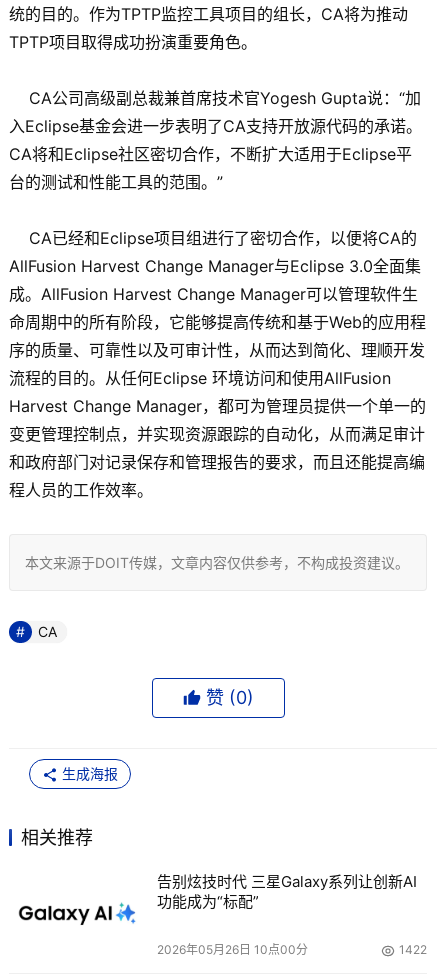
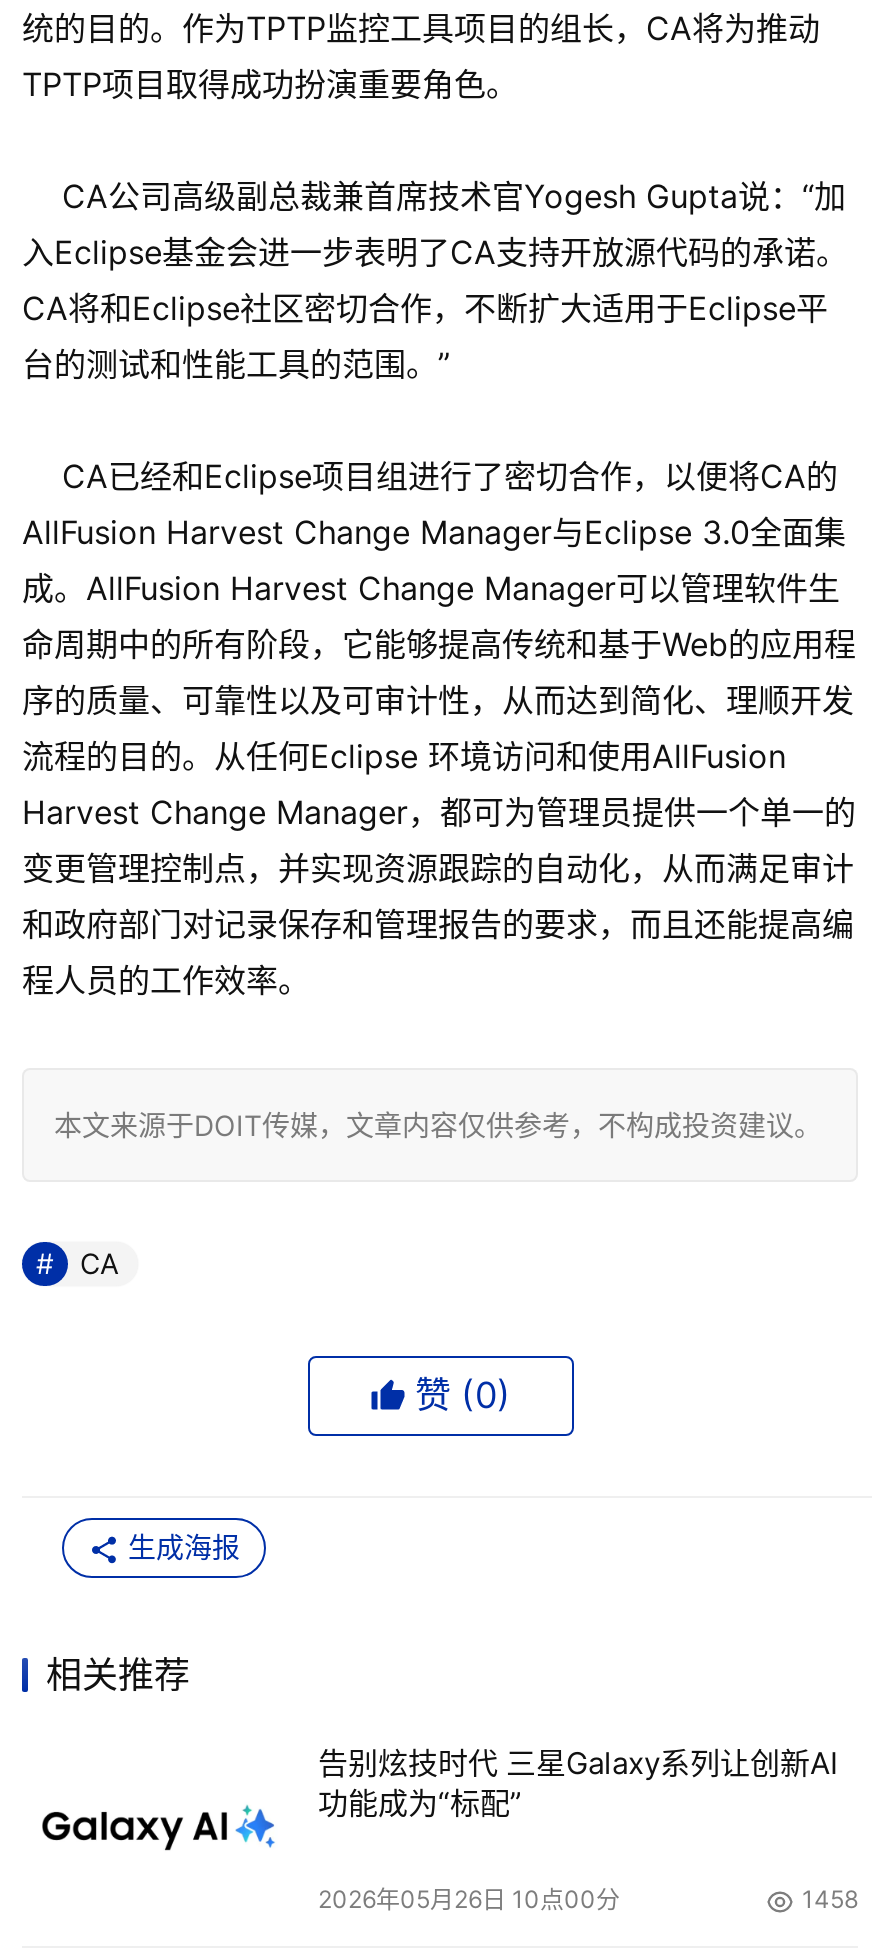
[399,942,427,957] 1422 -> [802,1885,858,1915] 1458

